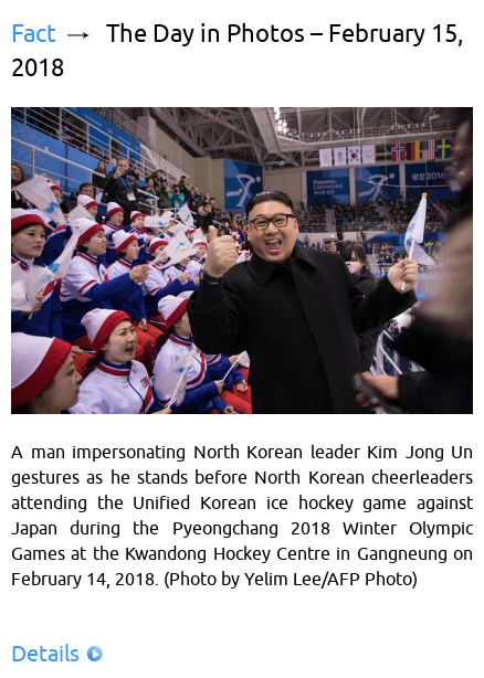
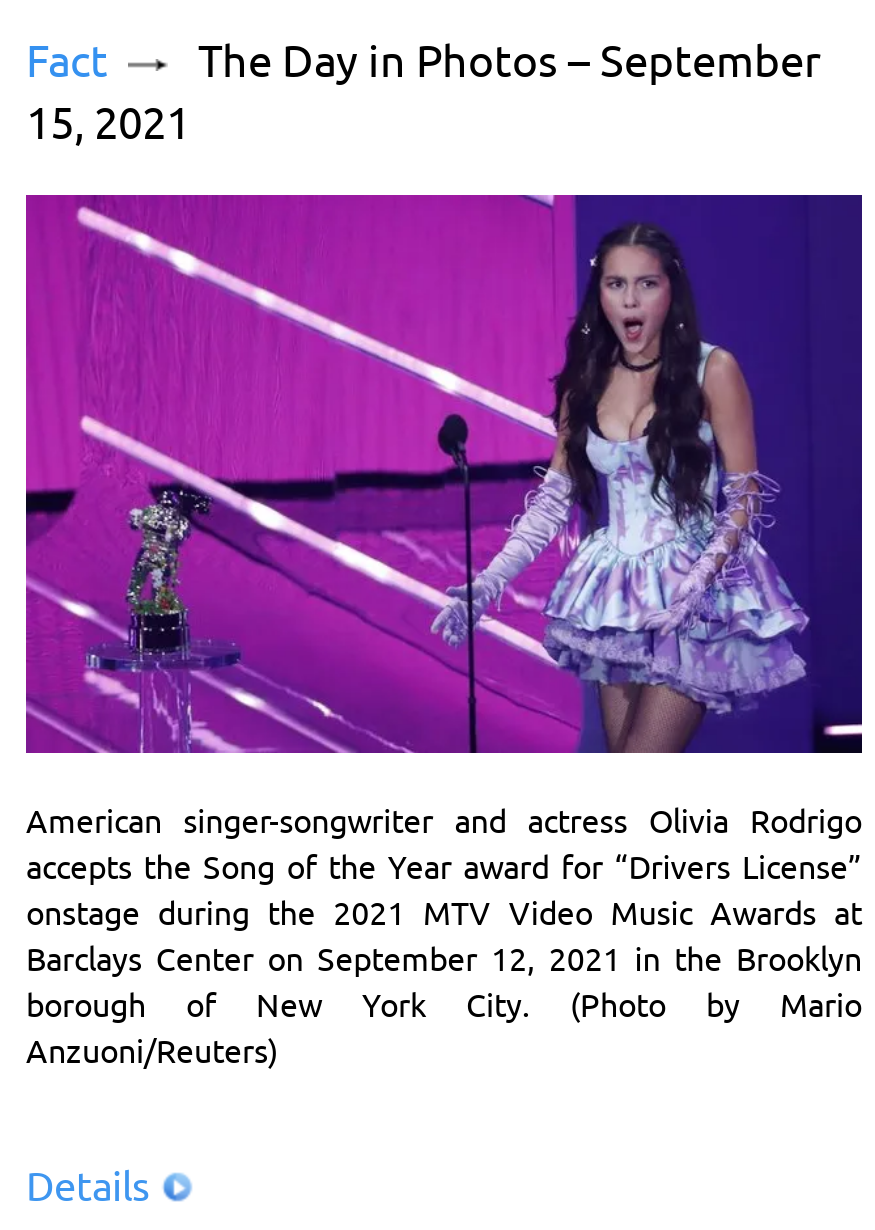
[11,20,463,81] The Day in Photos – February 15, | 2018 -> [26,37,820,149] The Day in Photos – September | 15, 2021
[10,106,474,589] [image] | A man impersonating North Korean leader Kim Jong Un | gestures as he stands before North Korean cheerleaders | attending the Unified Korean ice hockey game against | Japan during the Pyeongchang 2018 Winter Olympic | Games at the Kwandong Hockey Centre in Gangneung on | February 14, 2018. (Photo by Yelim Lee/AFP Photo) -> [24,192,864,1069] [image] | American singer-songwriter and actress Olivia Rodrigo | accepts the Song of the Year award for “Drivers License” | onstage during the 2021 MTV Video Music Awards at | Barclays Center on September 12, 2021 in the Brooklyn | borough of New York City. (Photo by Mario | Anzuoni/Reuters)

